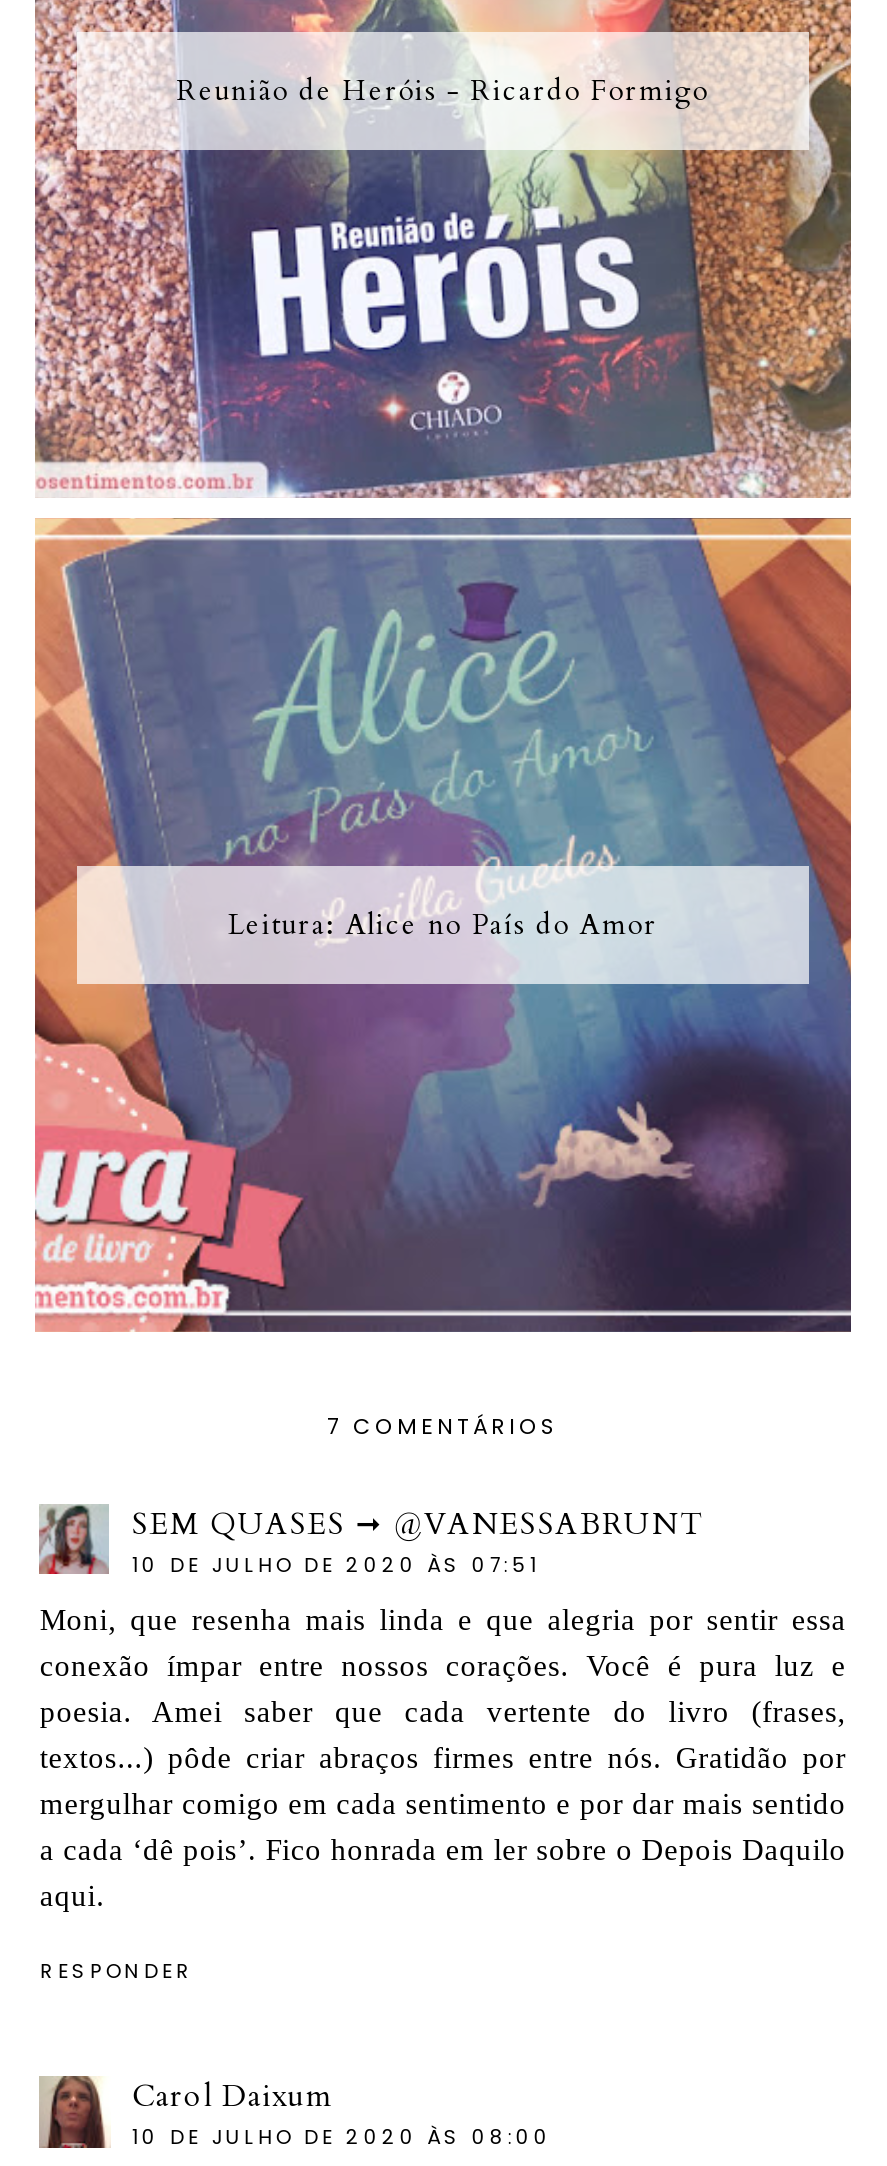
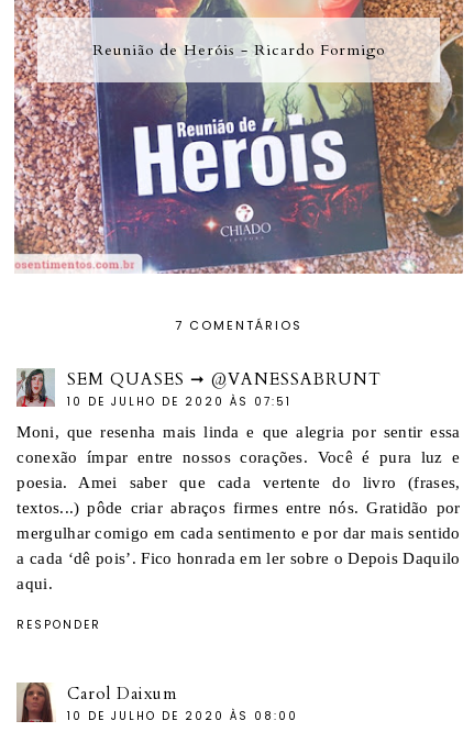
[33,516,853,1334] [image] | Leitura: Alice no País do Amor -> none

